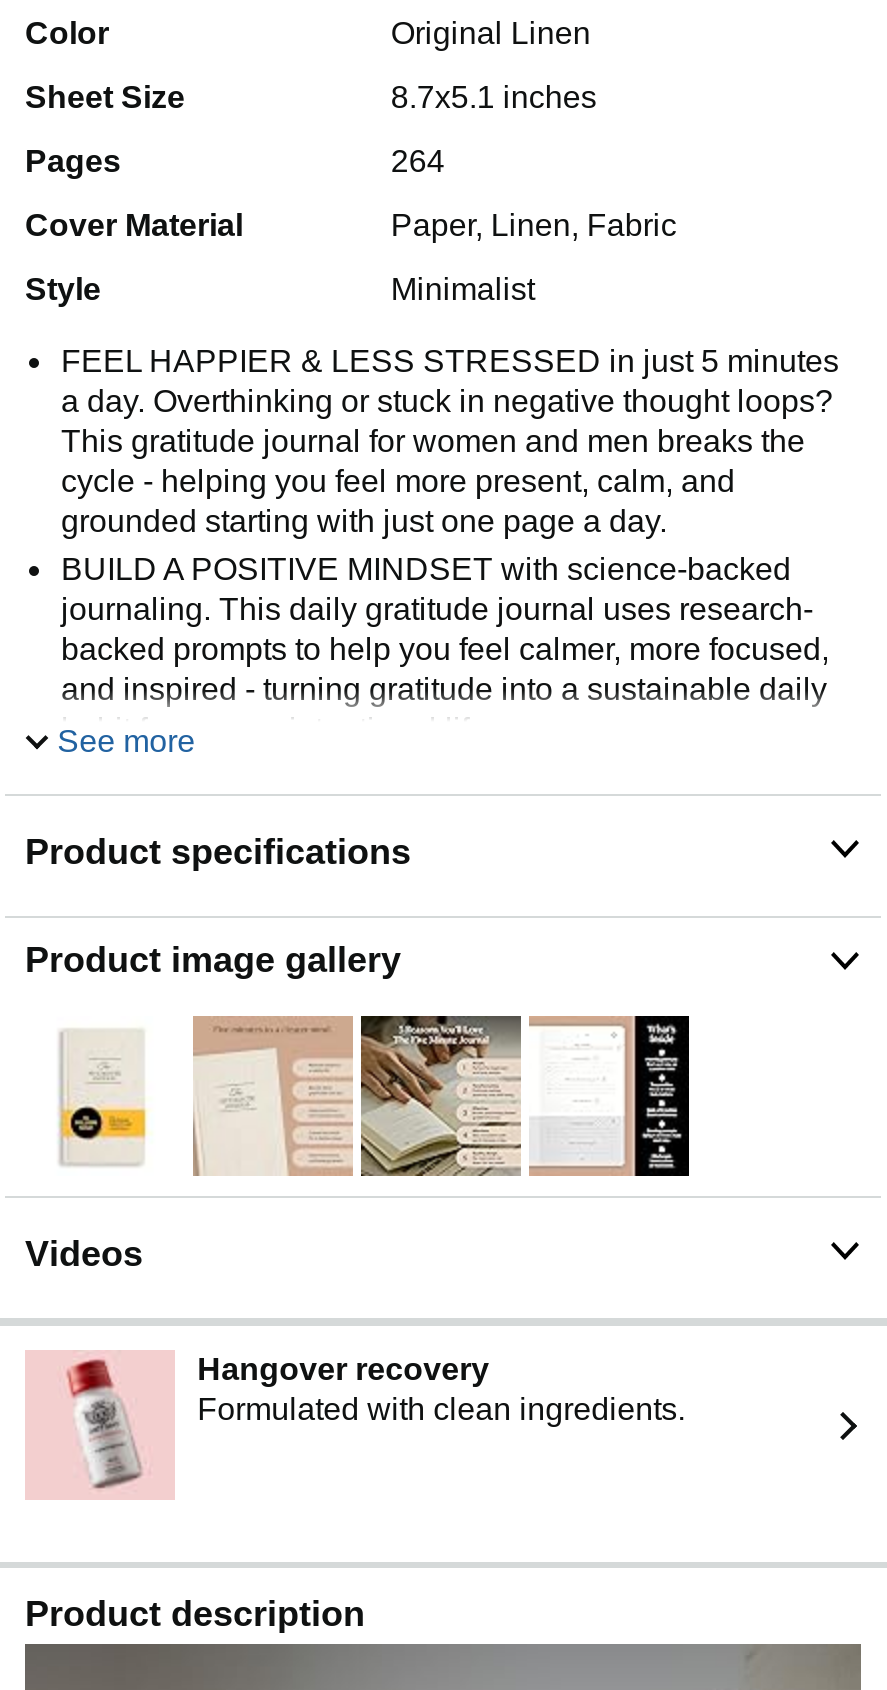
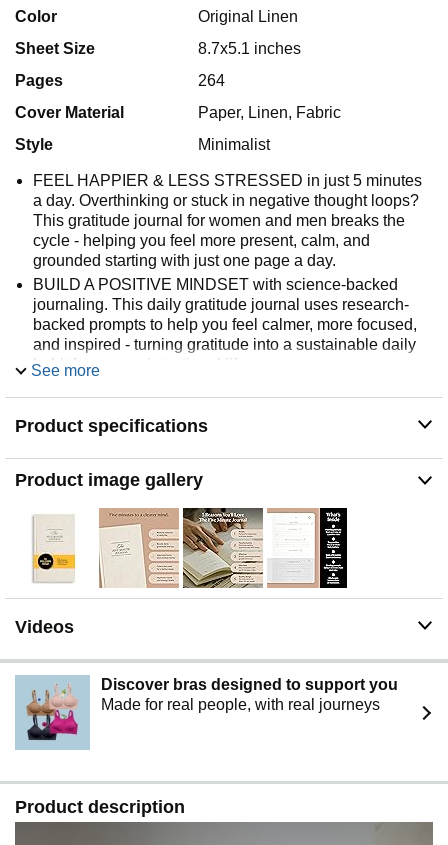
[27,1350,685,1498] [image] | Hangover recovery | Formulated with clean ingredients. -> [15,675,398,750] [image] | Discover bras designed to support you | Made for real people, with real journeys

